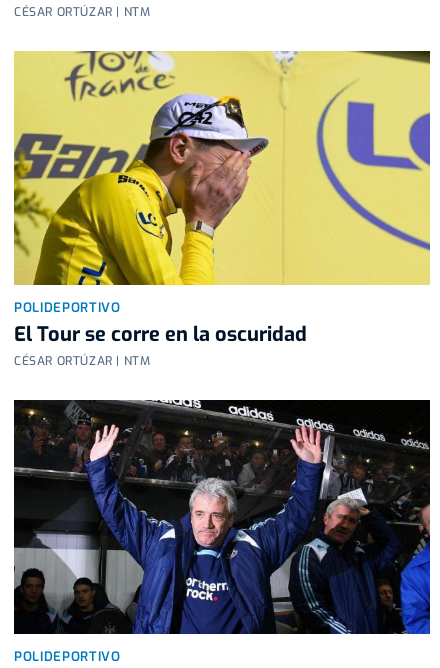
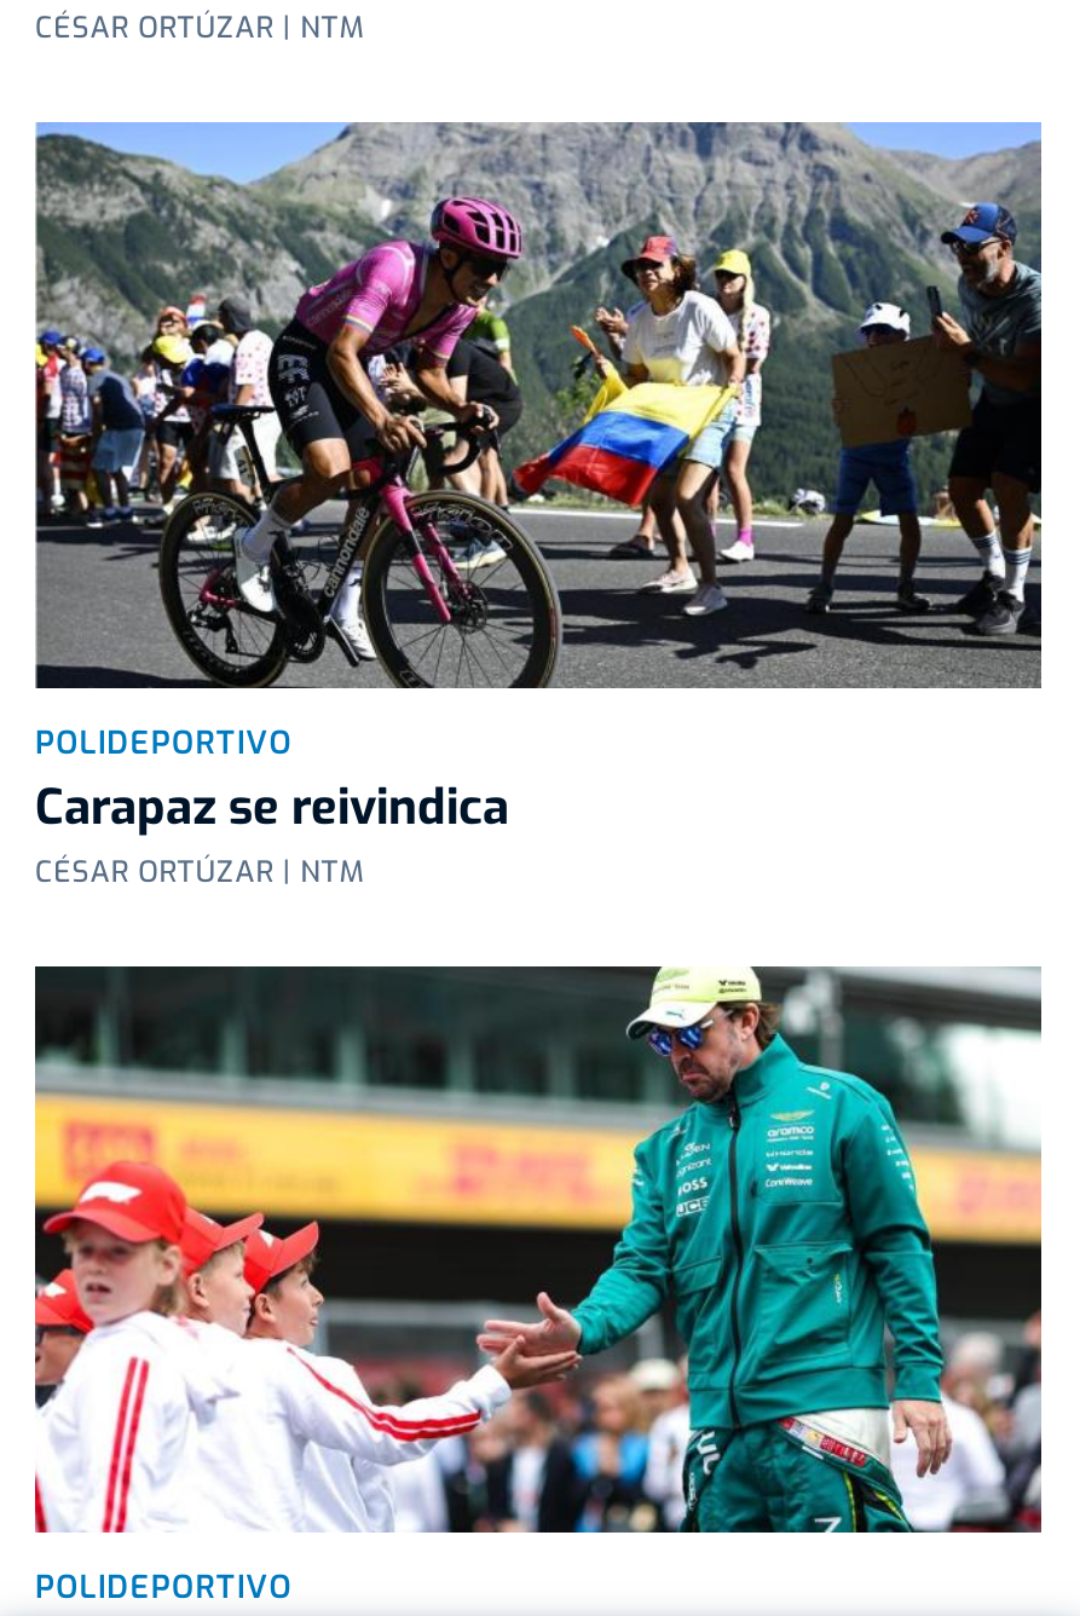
[13,50,431,348] [image] | El Tour se corre en la oscuridad -> [33,121,1044,841] [image] | Carapaz se reivindica
[13,399,431,635] [image] -> [33,965,1044,1536] [image]

